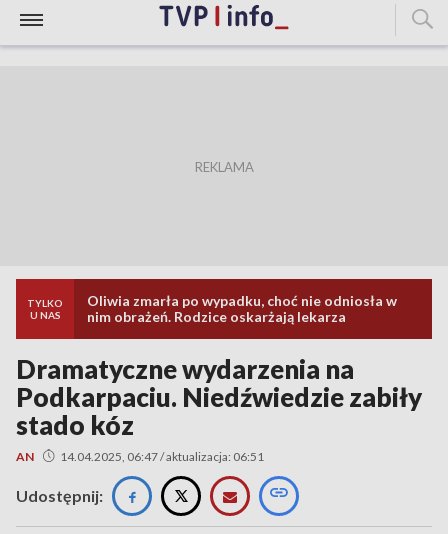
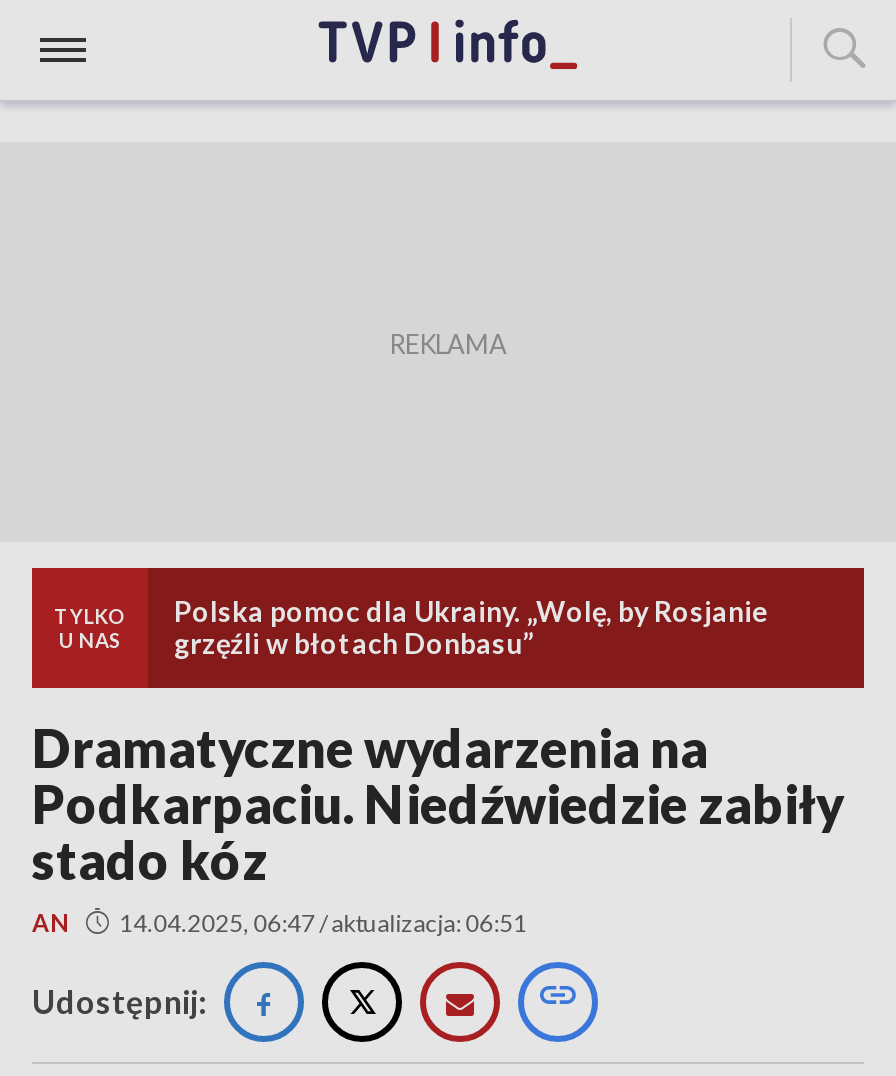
[87,292,397,325] Oliwia zmarła po wypadku, choć nie odniosła w | nim obrażeń. Rodzice oskarżają lekarza -> [174,594,768,660] Polska pomoc dla Ukrainy. „Wolę, by Rosjanie | grzęźli w błotach Donbasu”

